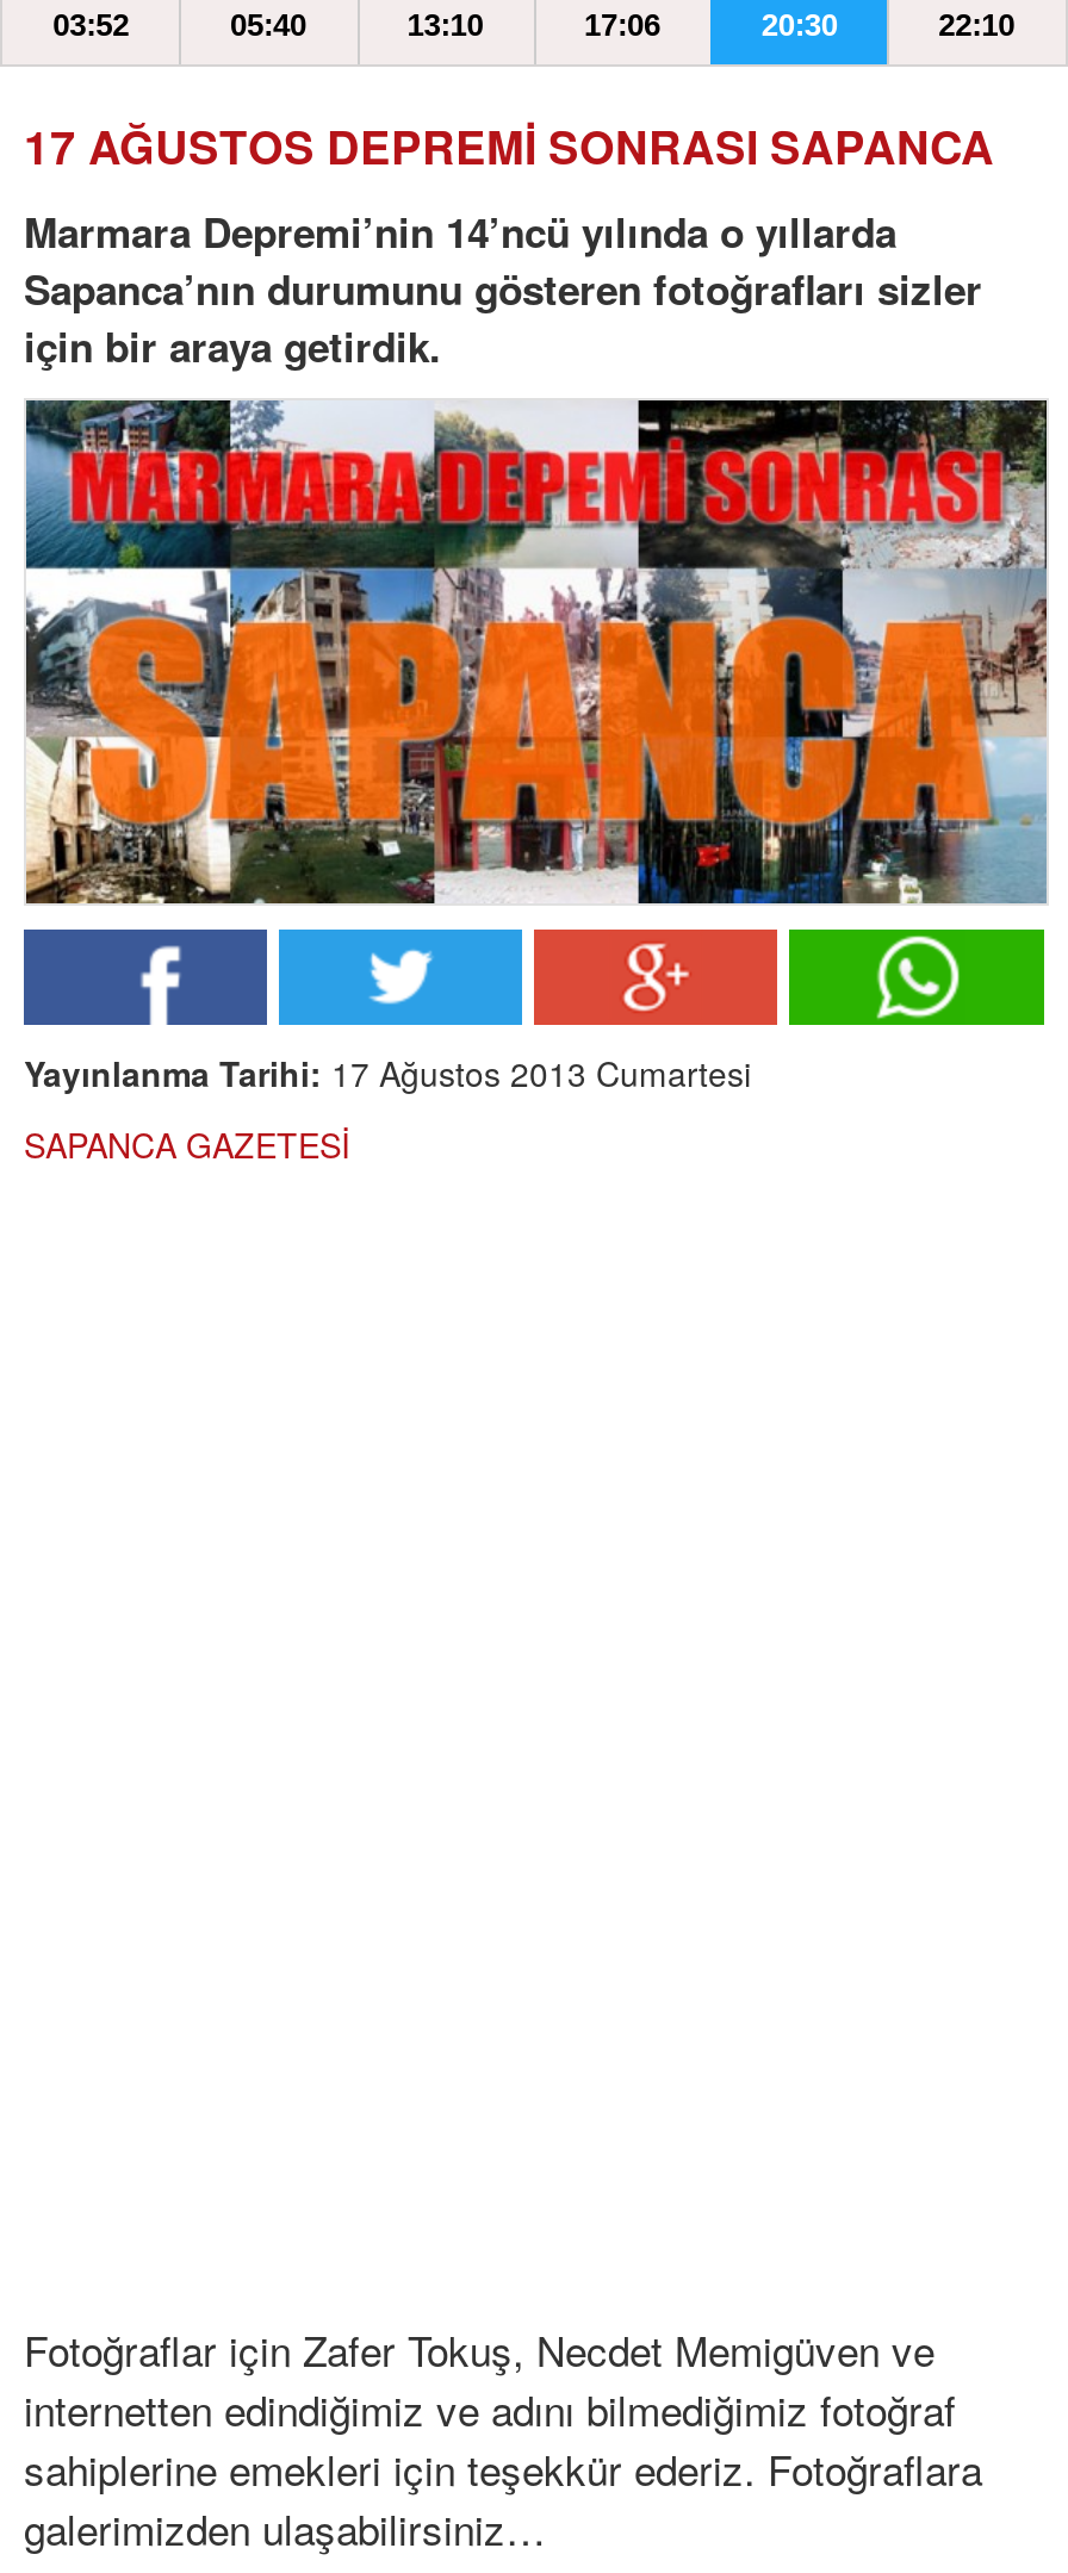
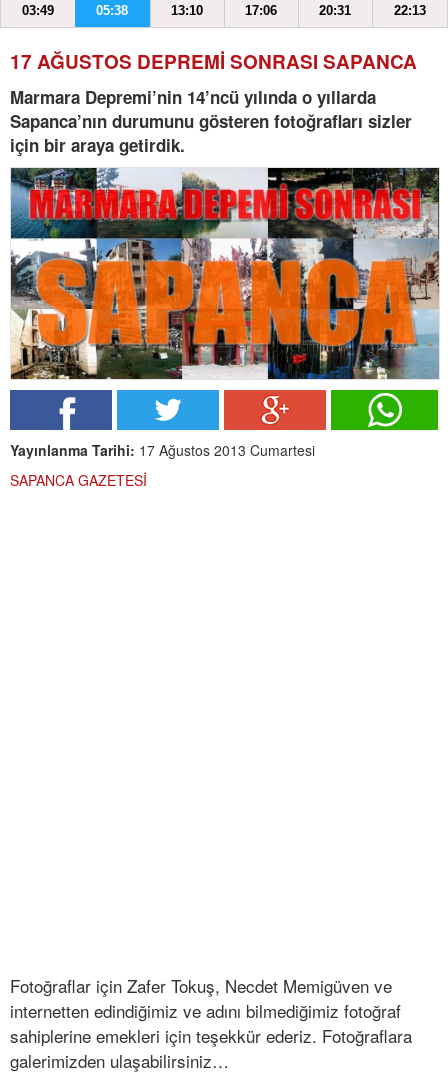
[53,7,129,43] 03:52 -> [22,3,54,18] 03:49
[230,7,306,43] 05:40 -> [96,3,128,18] 05:38
[761,7,837,43] 20:30 -> [319,3,351,18] 20:31
[938,7,1015,43] 22:10 -> [394,3,426,18] 22:13

